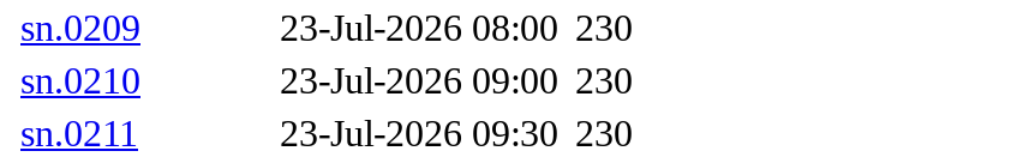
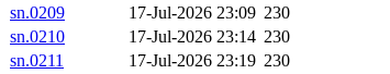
[280,8,633,49] 23-Jul-2026 08:00 230 -> [129,4,290,22] 17-Jul-2026 23:09 230
[280,61,633,102] 23-Jul-2026 09:00 230 -> [129,28,290,46] 17-Jul-2026 23:14 230
[280,114,633,154] 23-Jul-2026 09:30 230 -> [129,52,290,70] 17-Jul-2026 23:19 230

